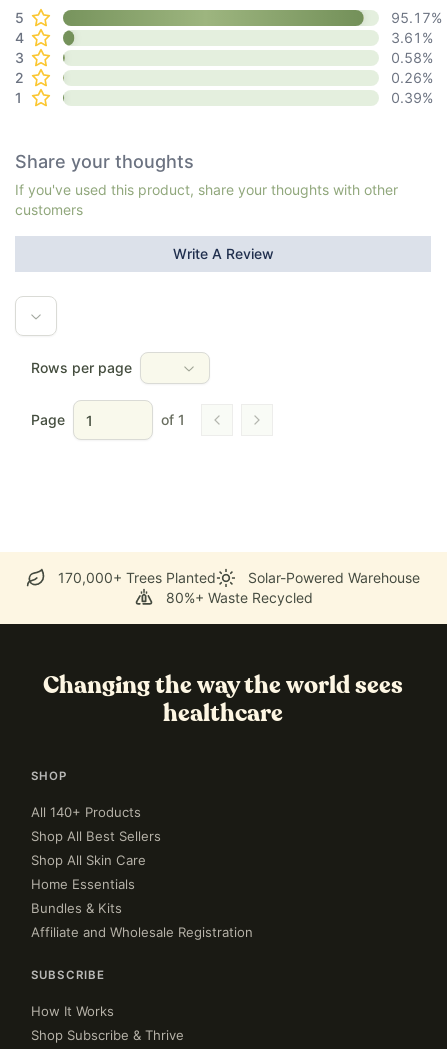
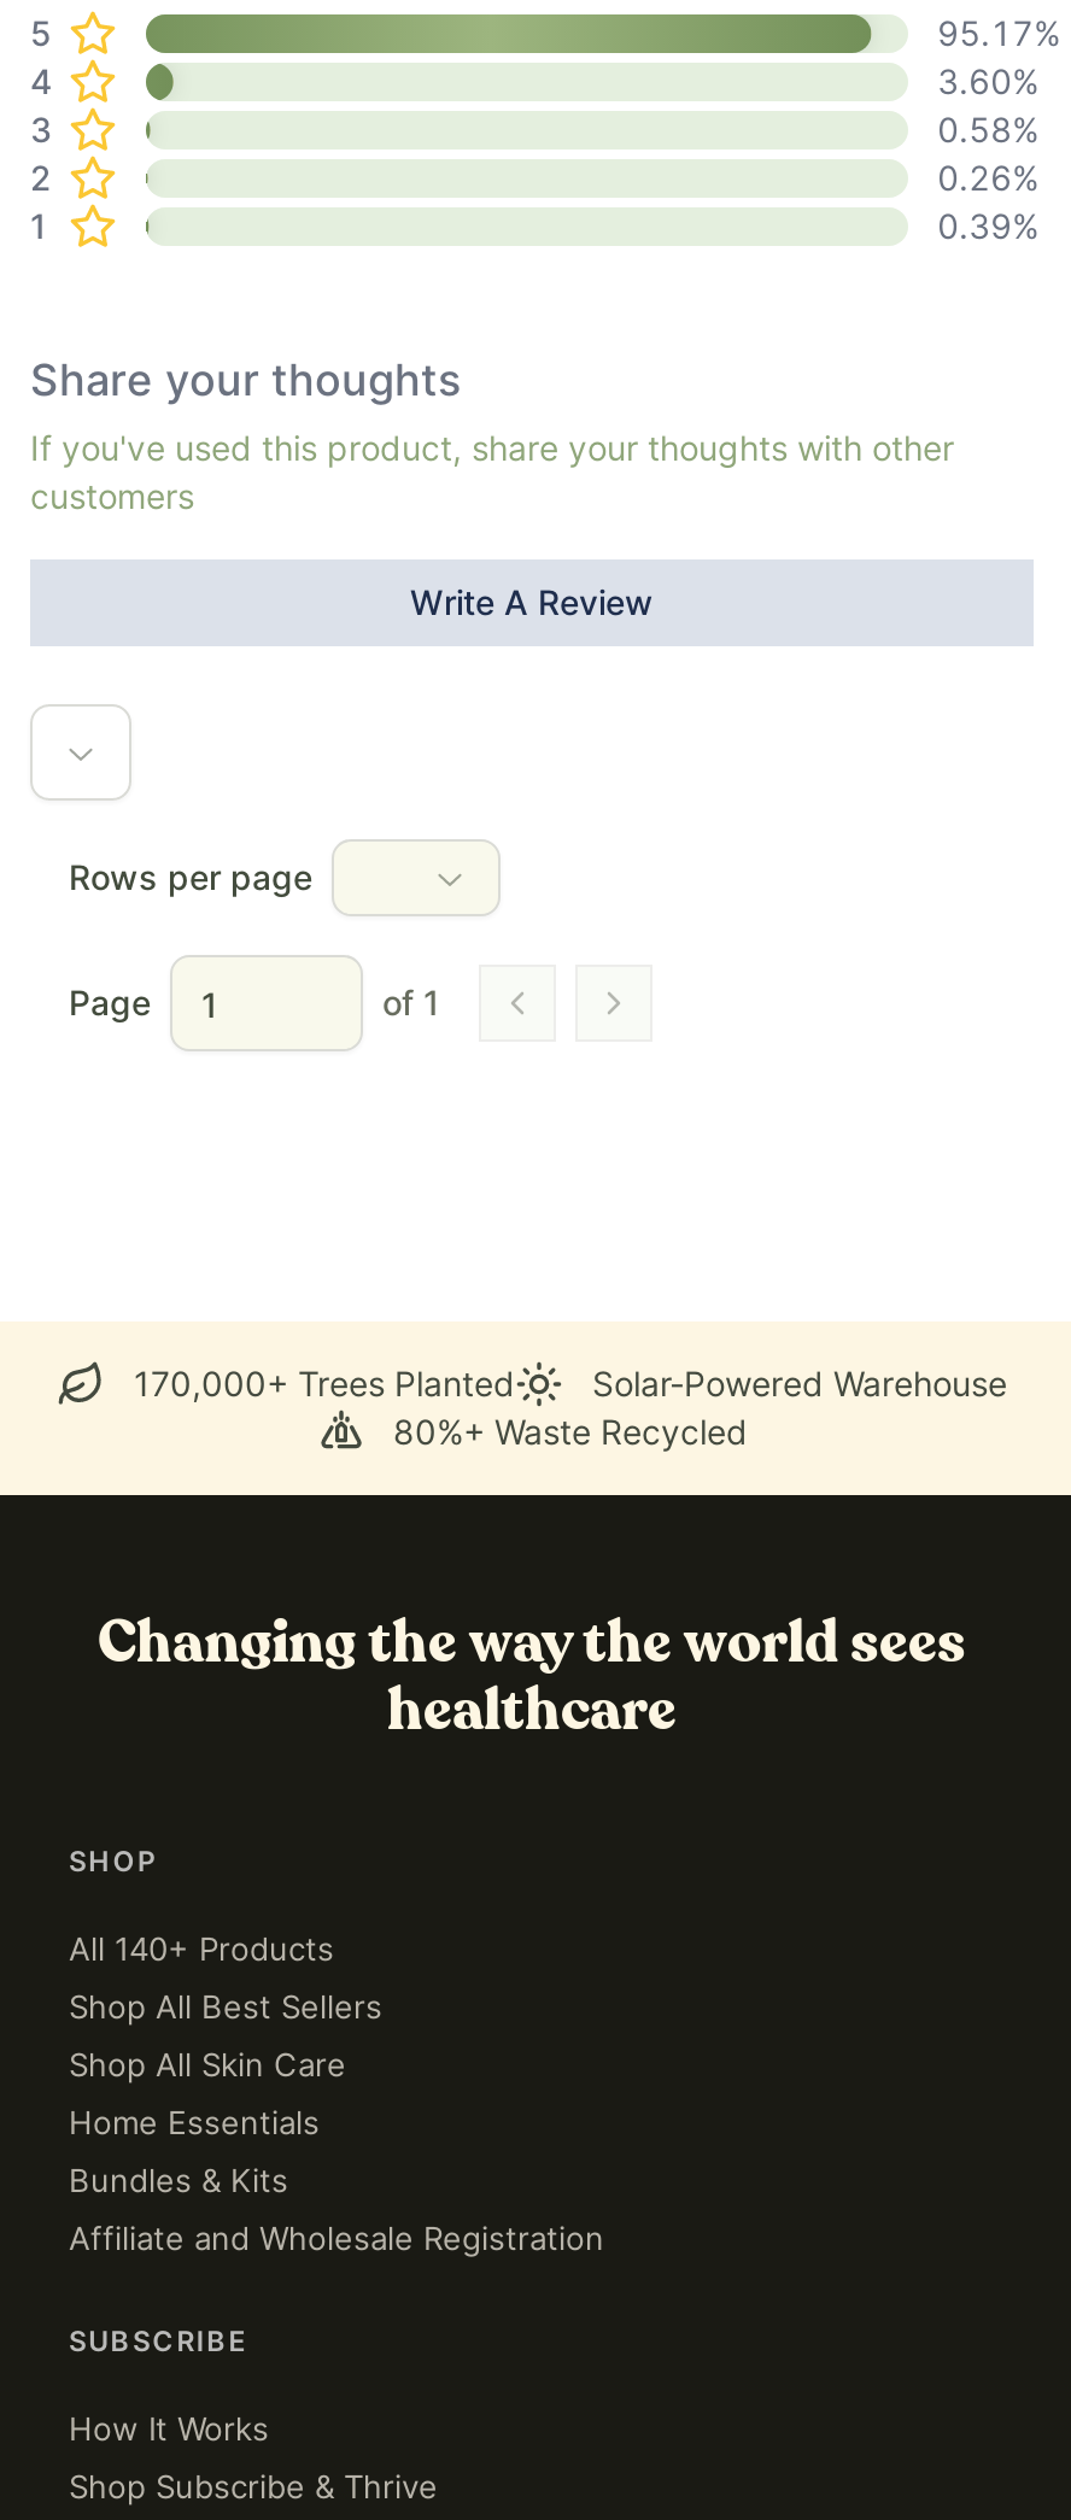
[391,29,433,46] 3.61% -> [937,60,1038,101] 3.60%

